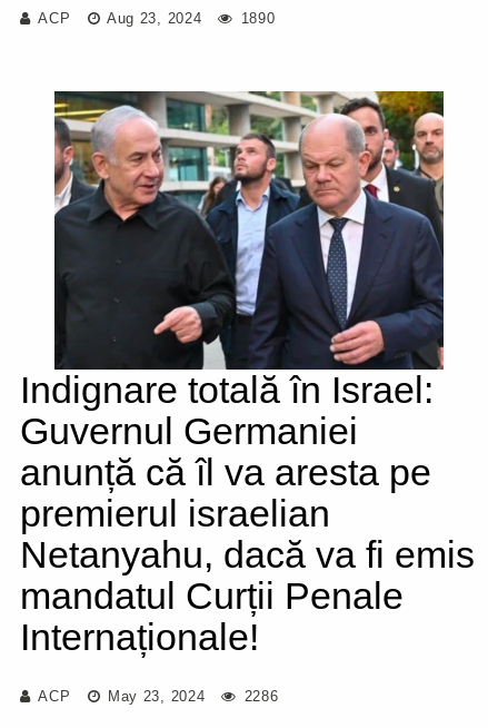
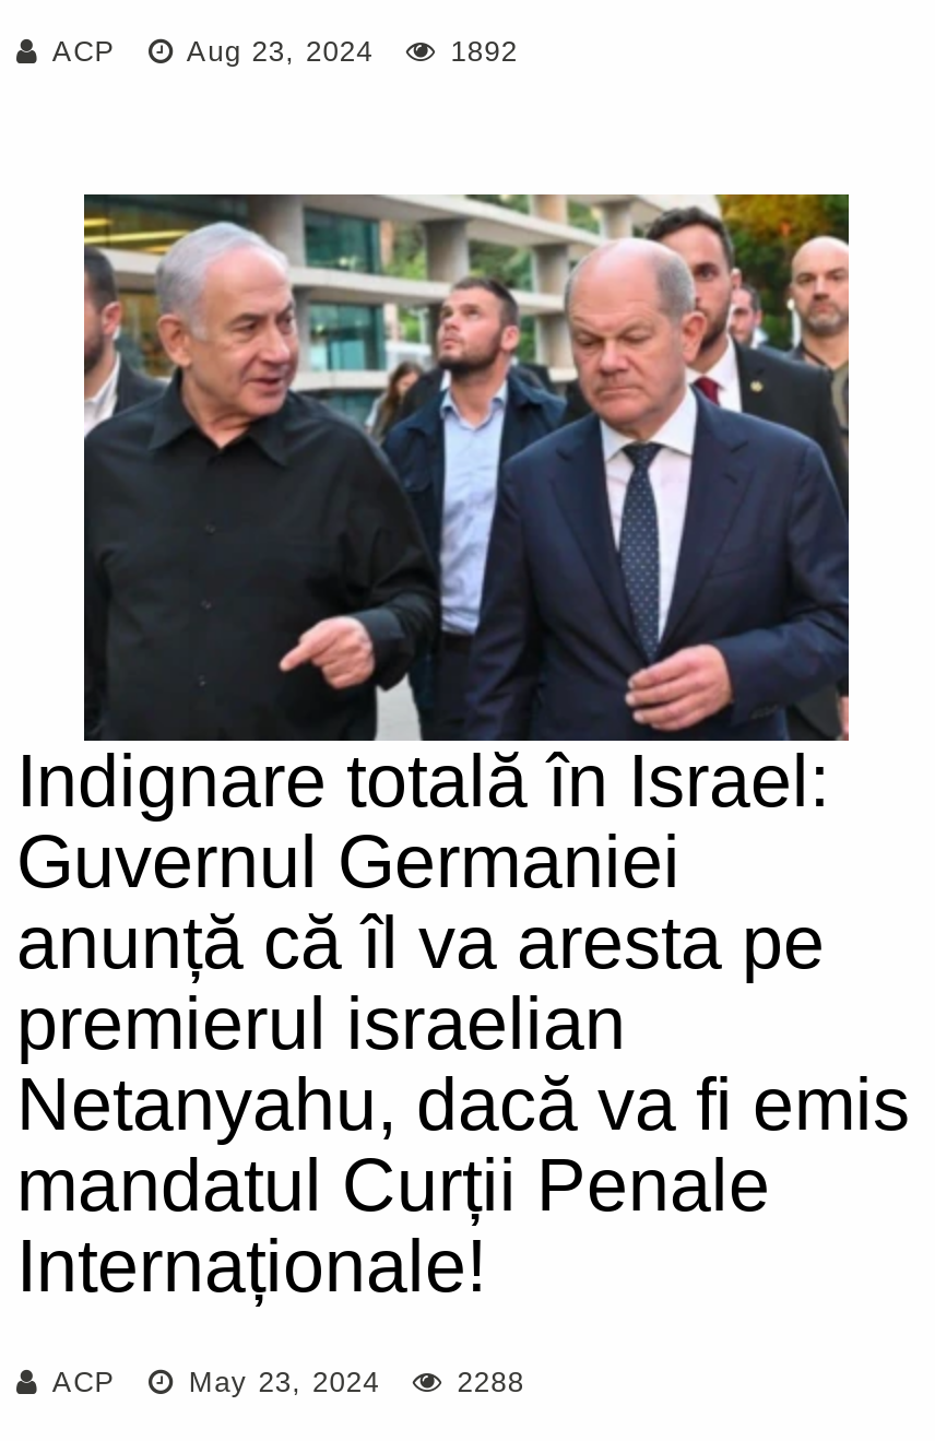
[236,10,275,27] 1890 -> [440,35,518,68] 1892
[239,688,278,705] 2286 -> [447,1366,524,1398] 2288

